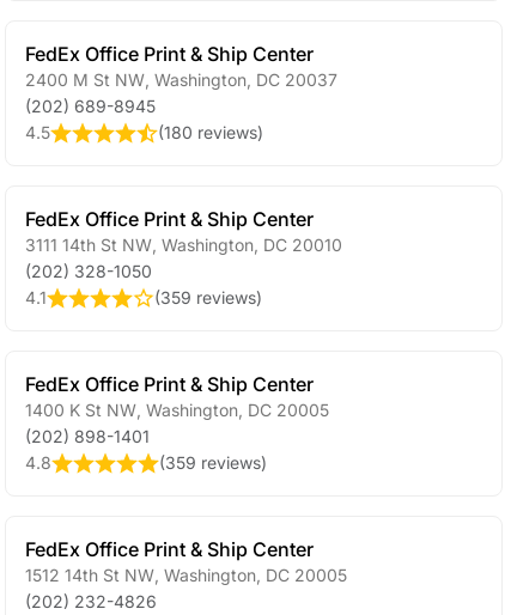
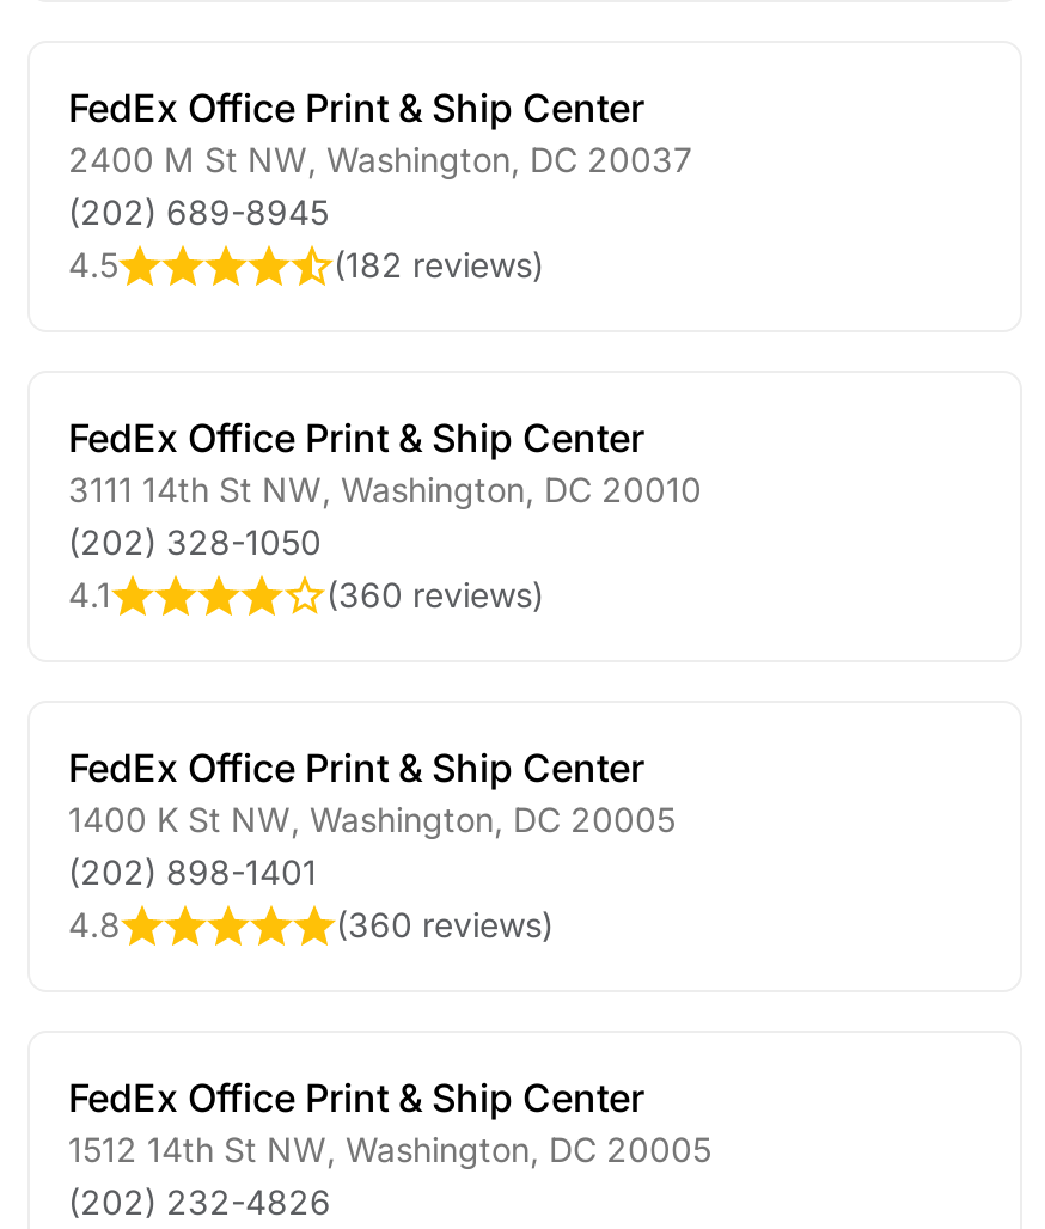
[158,122,263,142] (180 reviews) -> [334,244,544,285] (182 reviews)
[154,287,262,307] (359 reviews) -> [326,574,544,614] (360 reviews)
[159,452,267,473] (359 reviews) -> [336,904,554,944] (360 reviews)

